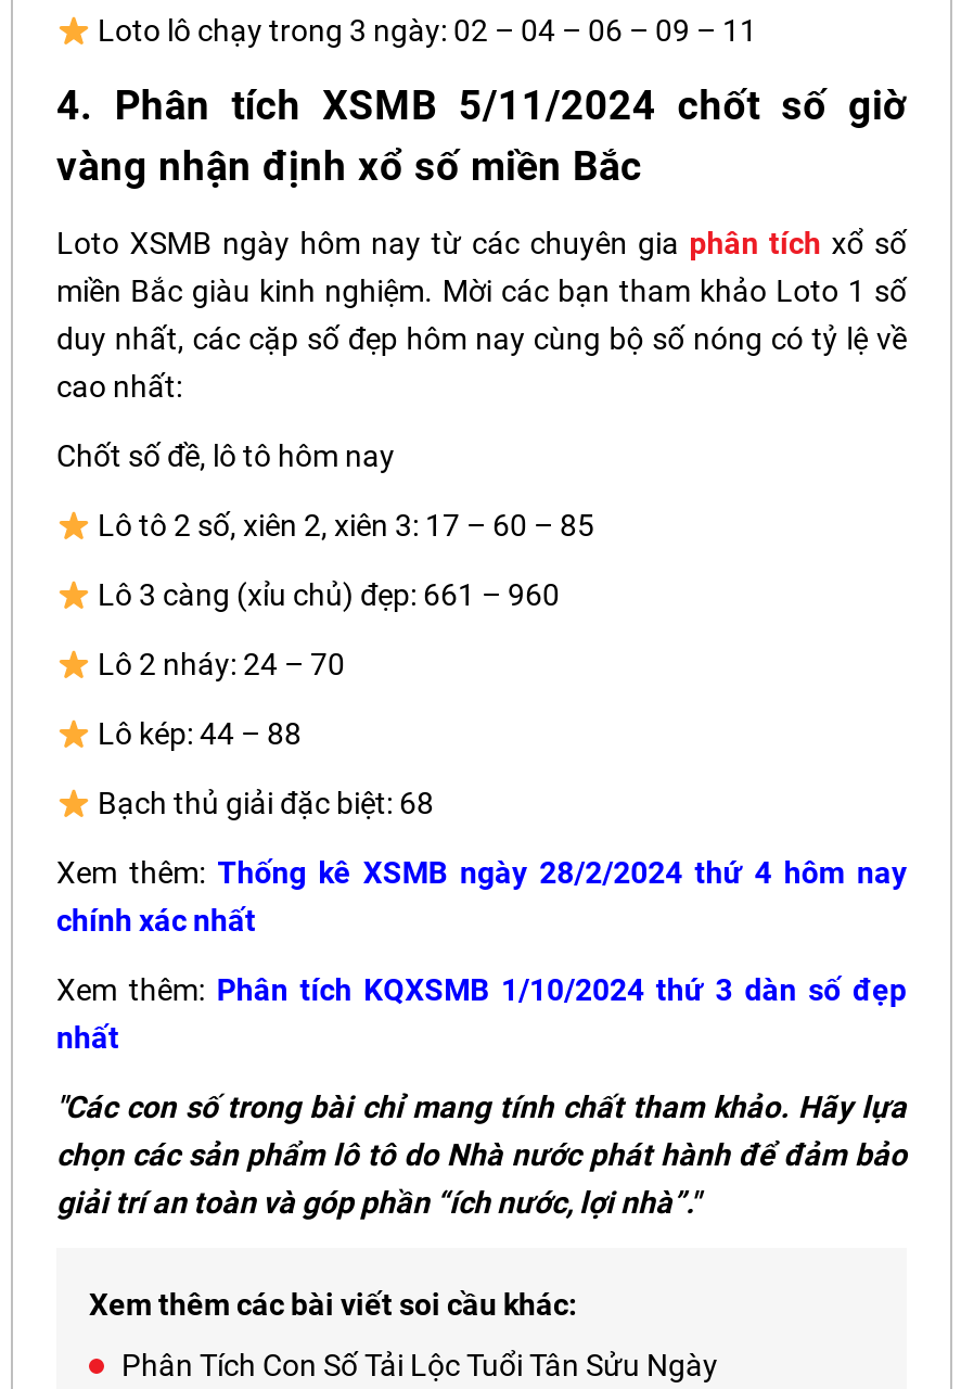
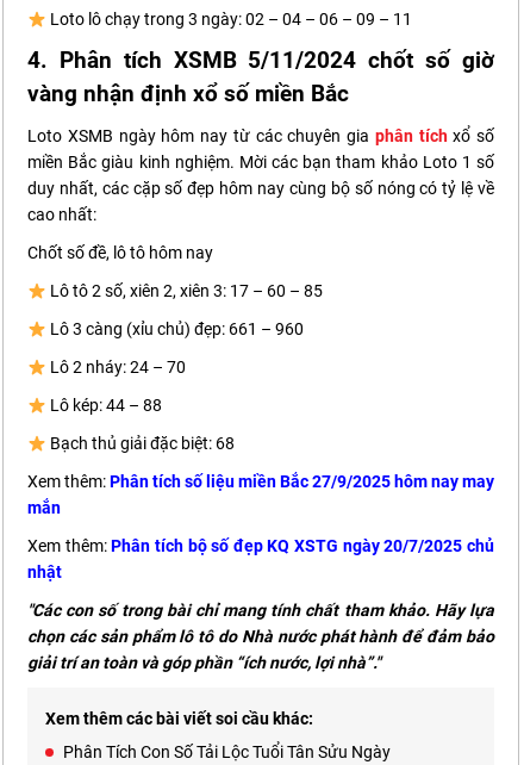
[56,856,907,938] Xem thêm: Thống kê XSMB ngày 28/2/2024 thứ 4 hôm nay | chính xác nhất -> [27,472,494,517] Xem thêm: Phân tích số liệu miền Bắc 27/9/2025 hôm nay may | mắn
[56,973,907,1055] Xem thêm: Phân tích KQXSMB 1/10/2024 thứ 3 dàn số đẹp | nhất -> [27,536,494,582] Xem thêm: Phân tích bộ số đẹp KQ XSTG ngày 20/7/2025 chủ | nhật

